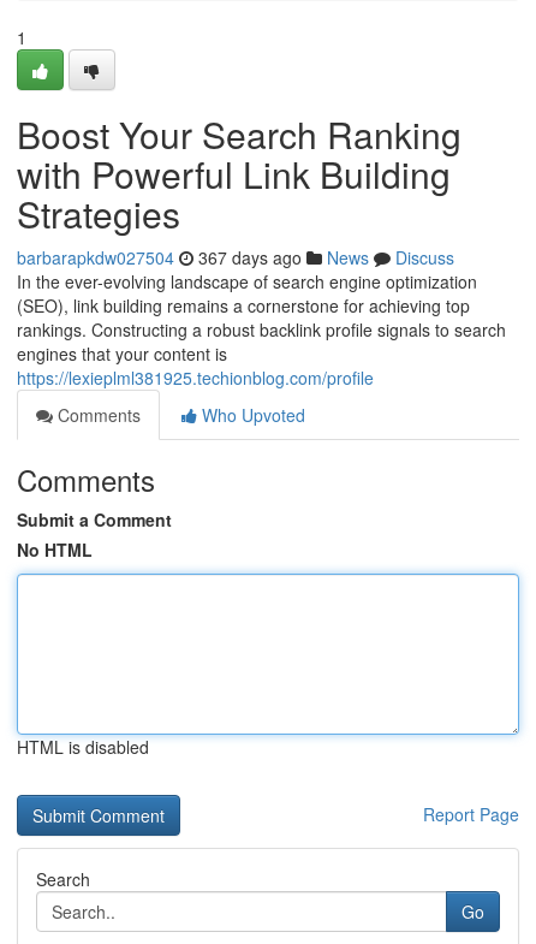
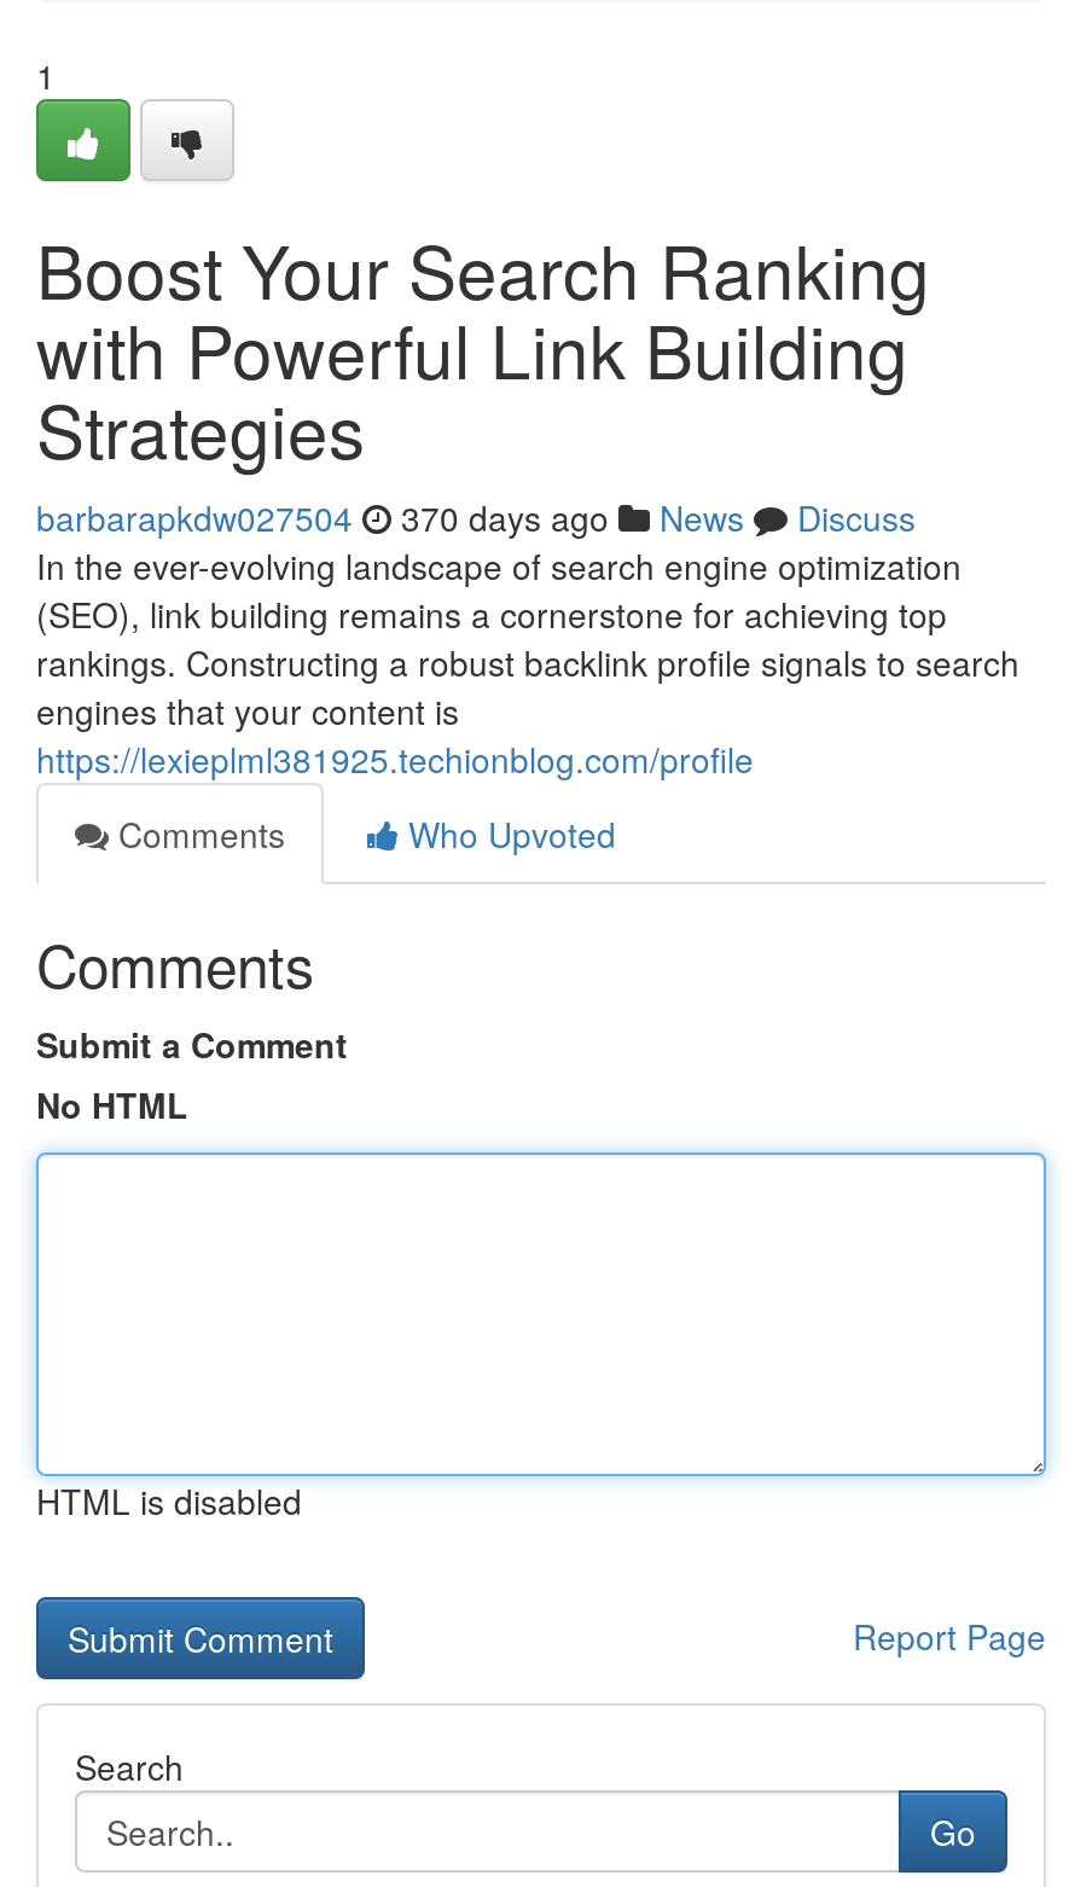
[17,245,454,269] barbarapkdw027504 367 days ago News Discuss -> [36,493,916,541] barbarapkdw027504 370 days ago News Discuss

